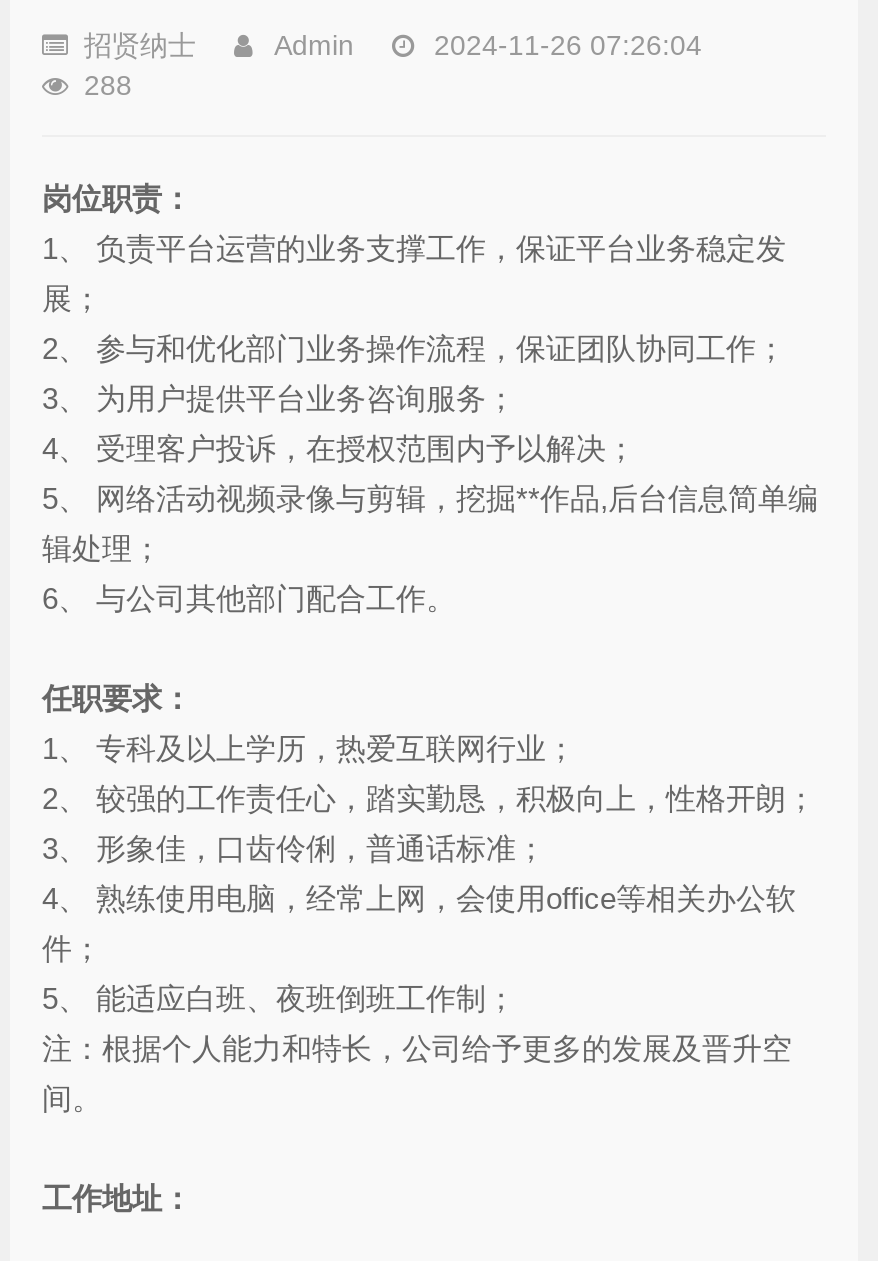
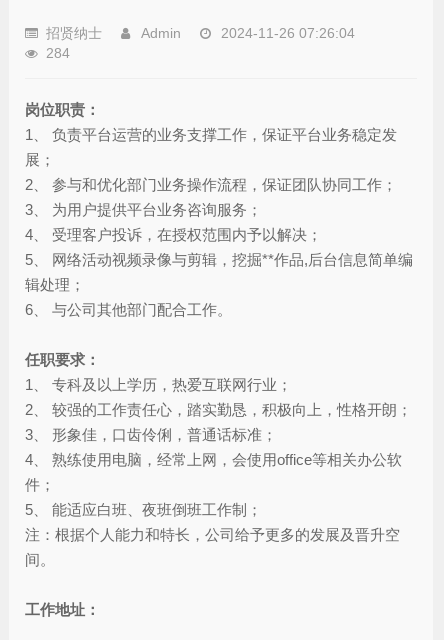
[76,69,132,101] 288 -> [42,45,70,61] 284

